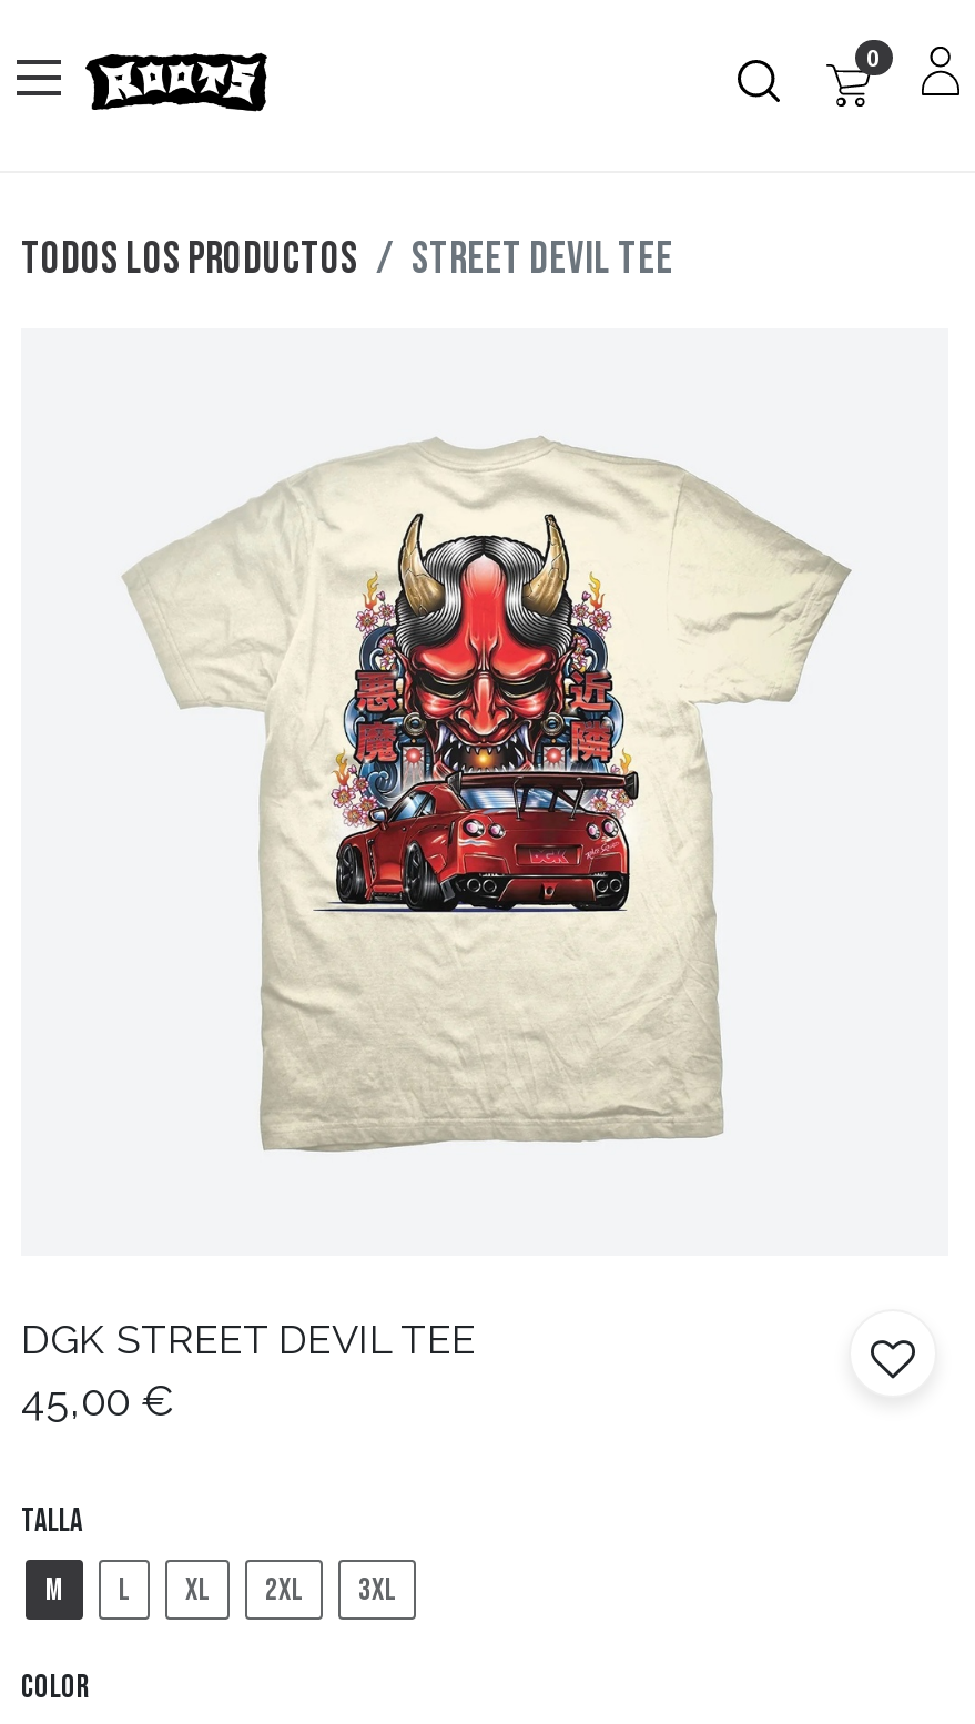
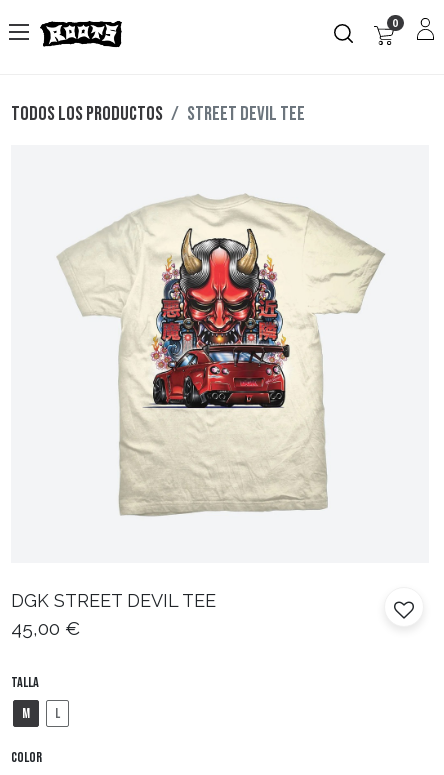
[185,1571,396,1609] XL | 2XL | 3XL -> none

